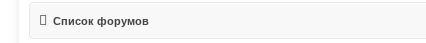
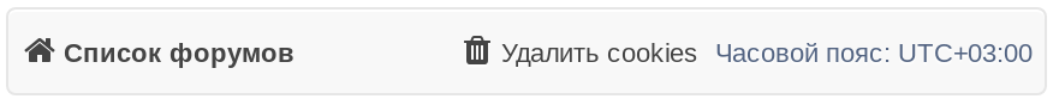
none -> [501,38,1033,67] Часовой пояс: UTC+03:00 | Удалить cookies

